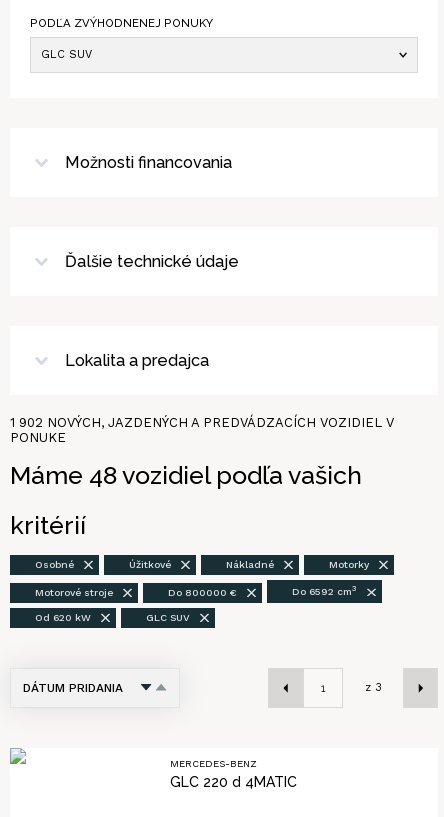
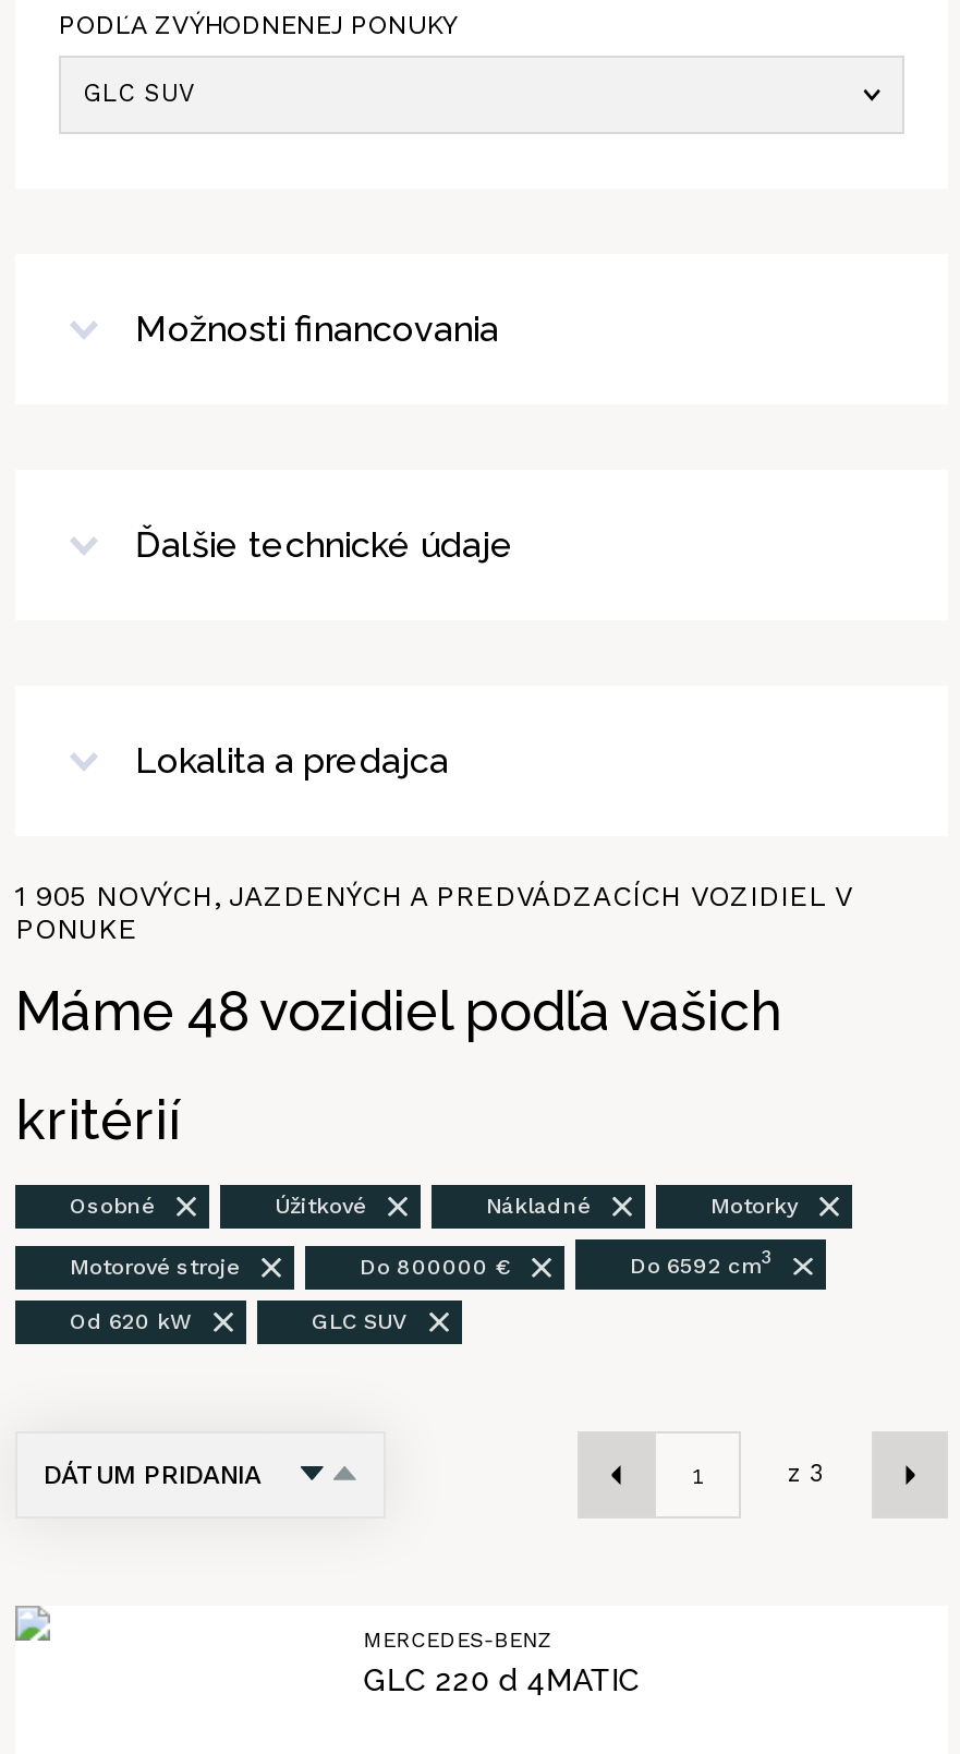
[10,415,394,430] 1 902 NOVÝCH, JAZDENÝCH A PREDVÁDZACÍCH VOZIDIEL V -> [15,880,852,913] 1 905 NOVÝCH, JAZDENÝCH A PREDVÁDZACÍCH VOZIDIEL V

